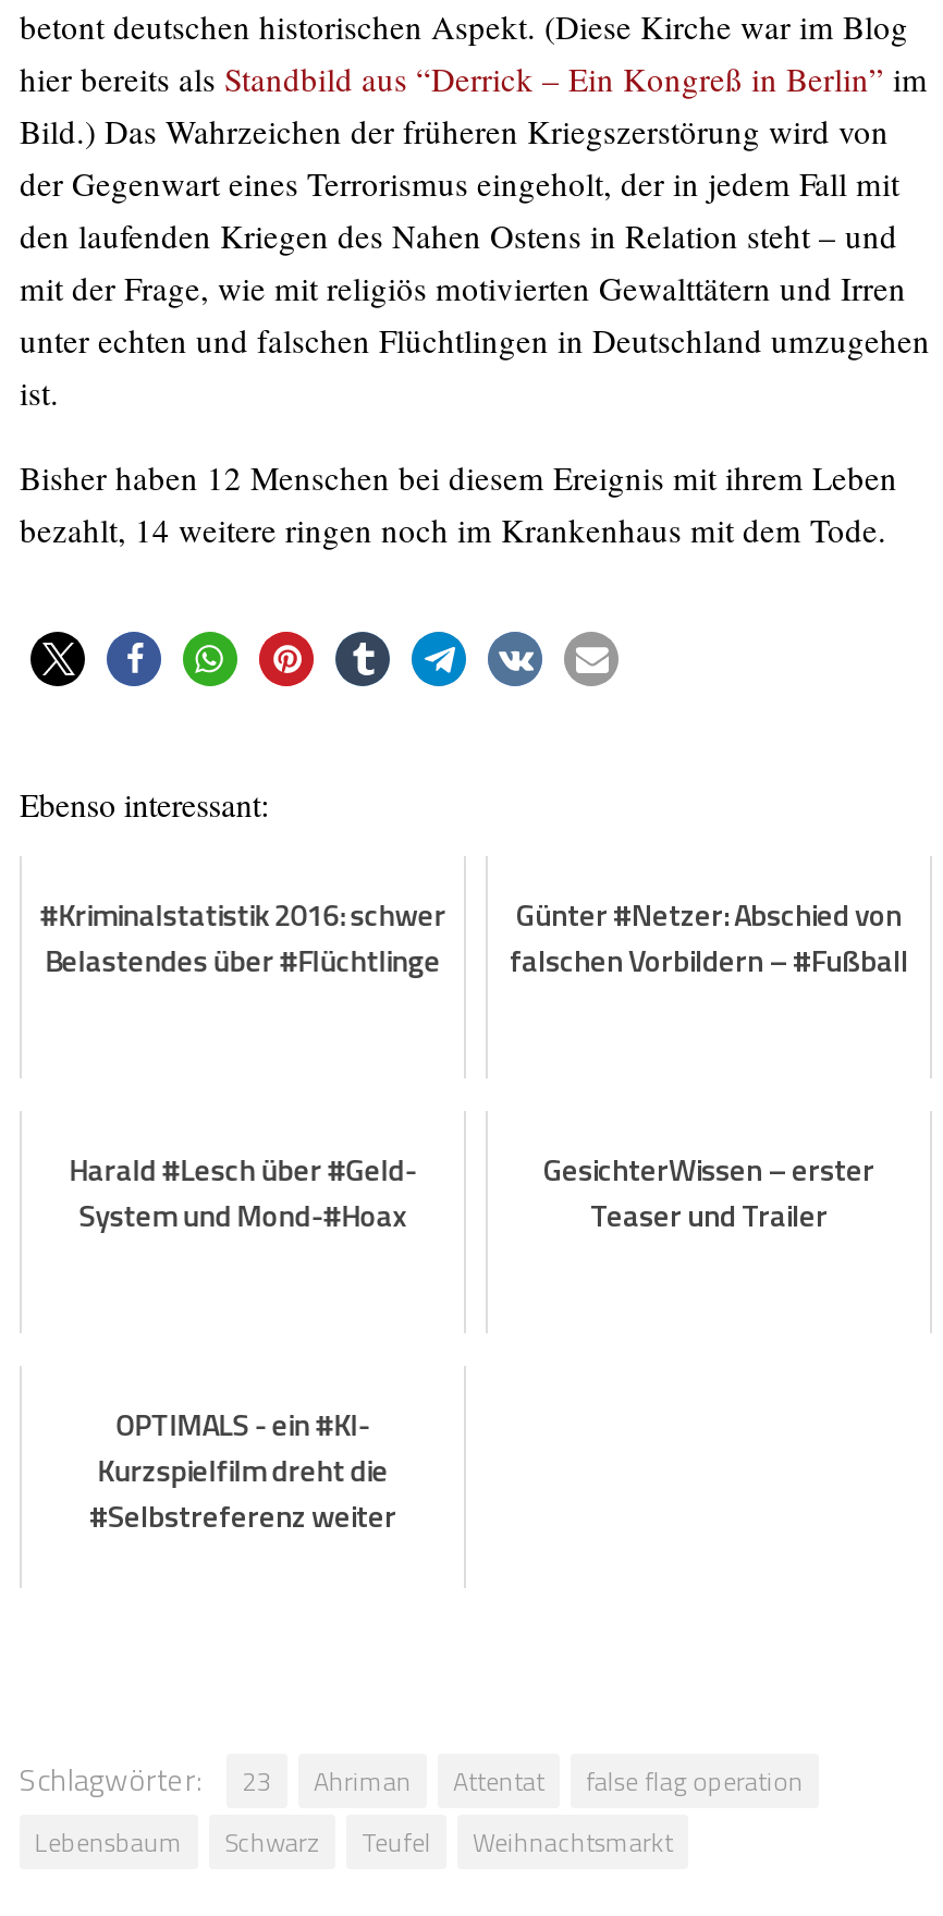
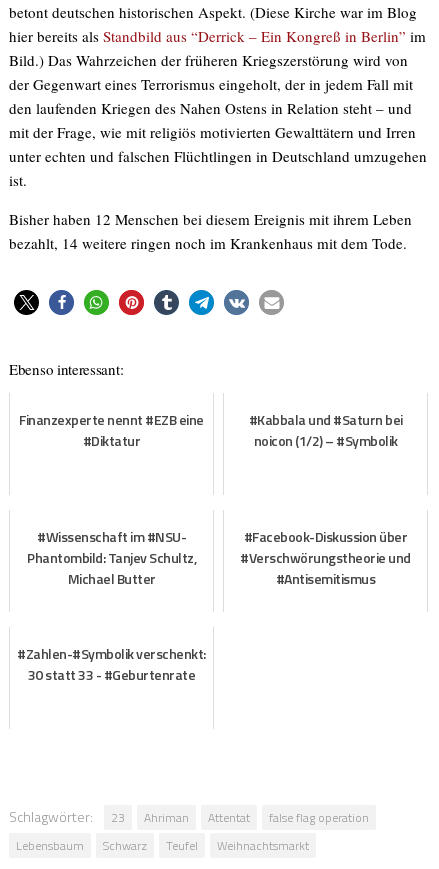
[40,891,446,983] #Kriminalstatistik 2016: schwer | Belastendes über #Flüchtlinge -> [19,409,204,451] Finanzexperte nennt #EZB eine | #Diktatur
[510,891,908,983] Günter #Netzer: Abschied von | falschen Vorbildern – #Fußball -> [248,409,402,451] #Kabbala und #Saturn bei | noicon (1/2) – #Symbolik
[69,1146,416,1238] Harald #Lesch über #Geld- | System und Mond-#Hoax -> [27,526,196,589] #Wissenschaft im #NSU- | Phantombild: Tanjev Schultz, | Michael Butter
[543,1146,874,1238] GesichterWissen – erster | Teaser und Trailer -> [240,526,411,589] #Facebook-Diskussion über | #Verschwörungstheorie und | #Antisemitismus
[89,1401,396,1538] OPTIMALS - ein #KI- | Kurzspielfilm dreht die | #Selbstreferenz weiter -> [17,643,206,685] #Zahlen-#Symbolik verschenkt: | 30 statt 33 - #Geburtenrate

